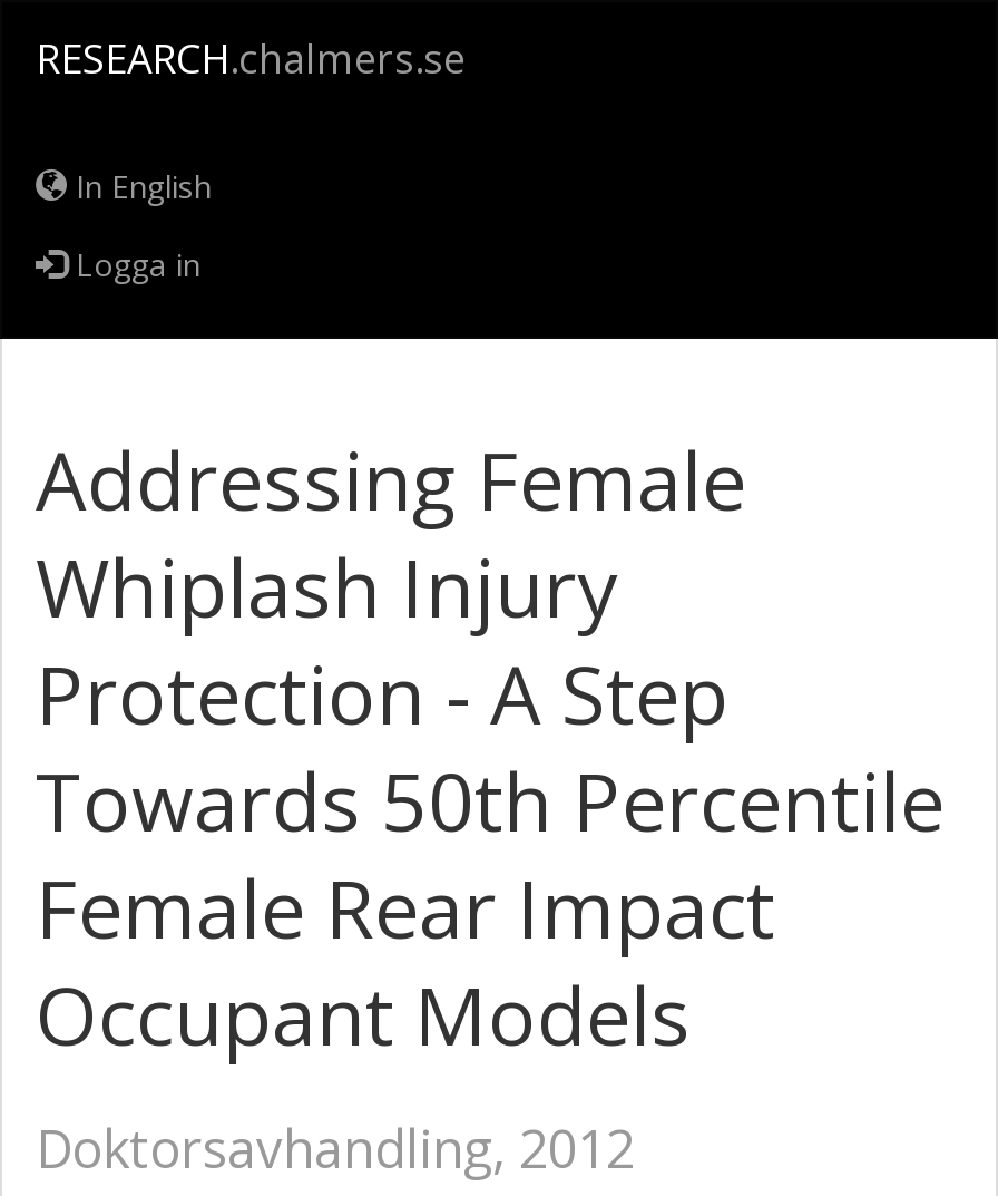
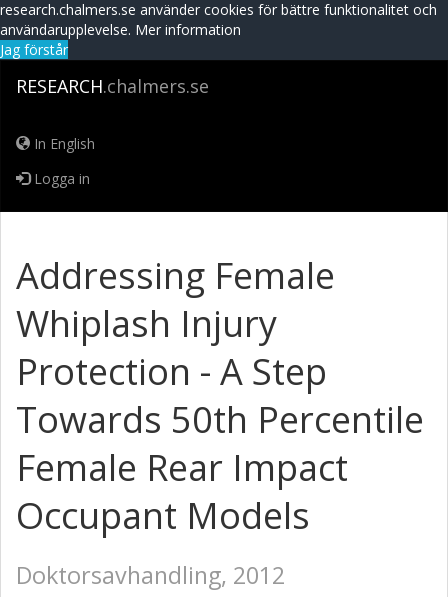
none -> [0,0,437,59] research.chalmers.se använder cookies för bättre funktionalitet och | användarupplevelse. Mer information | Jag förstår

